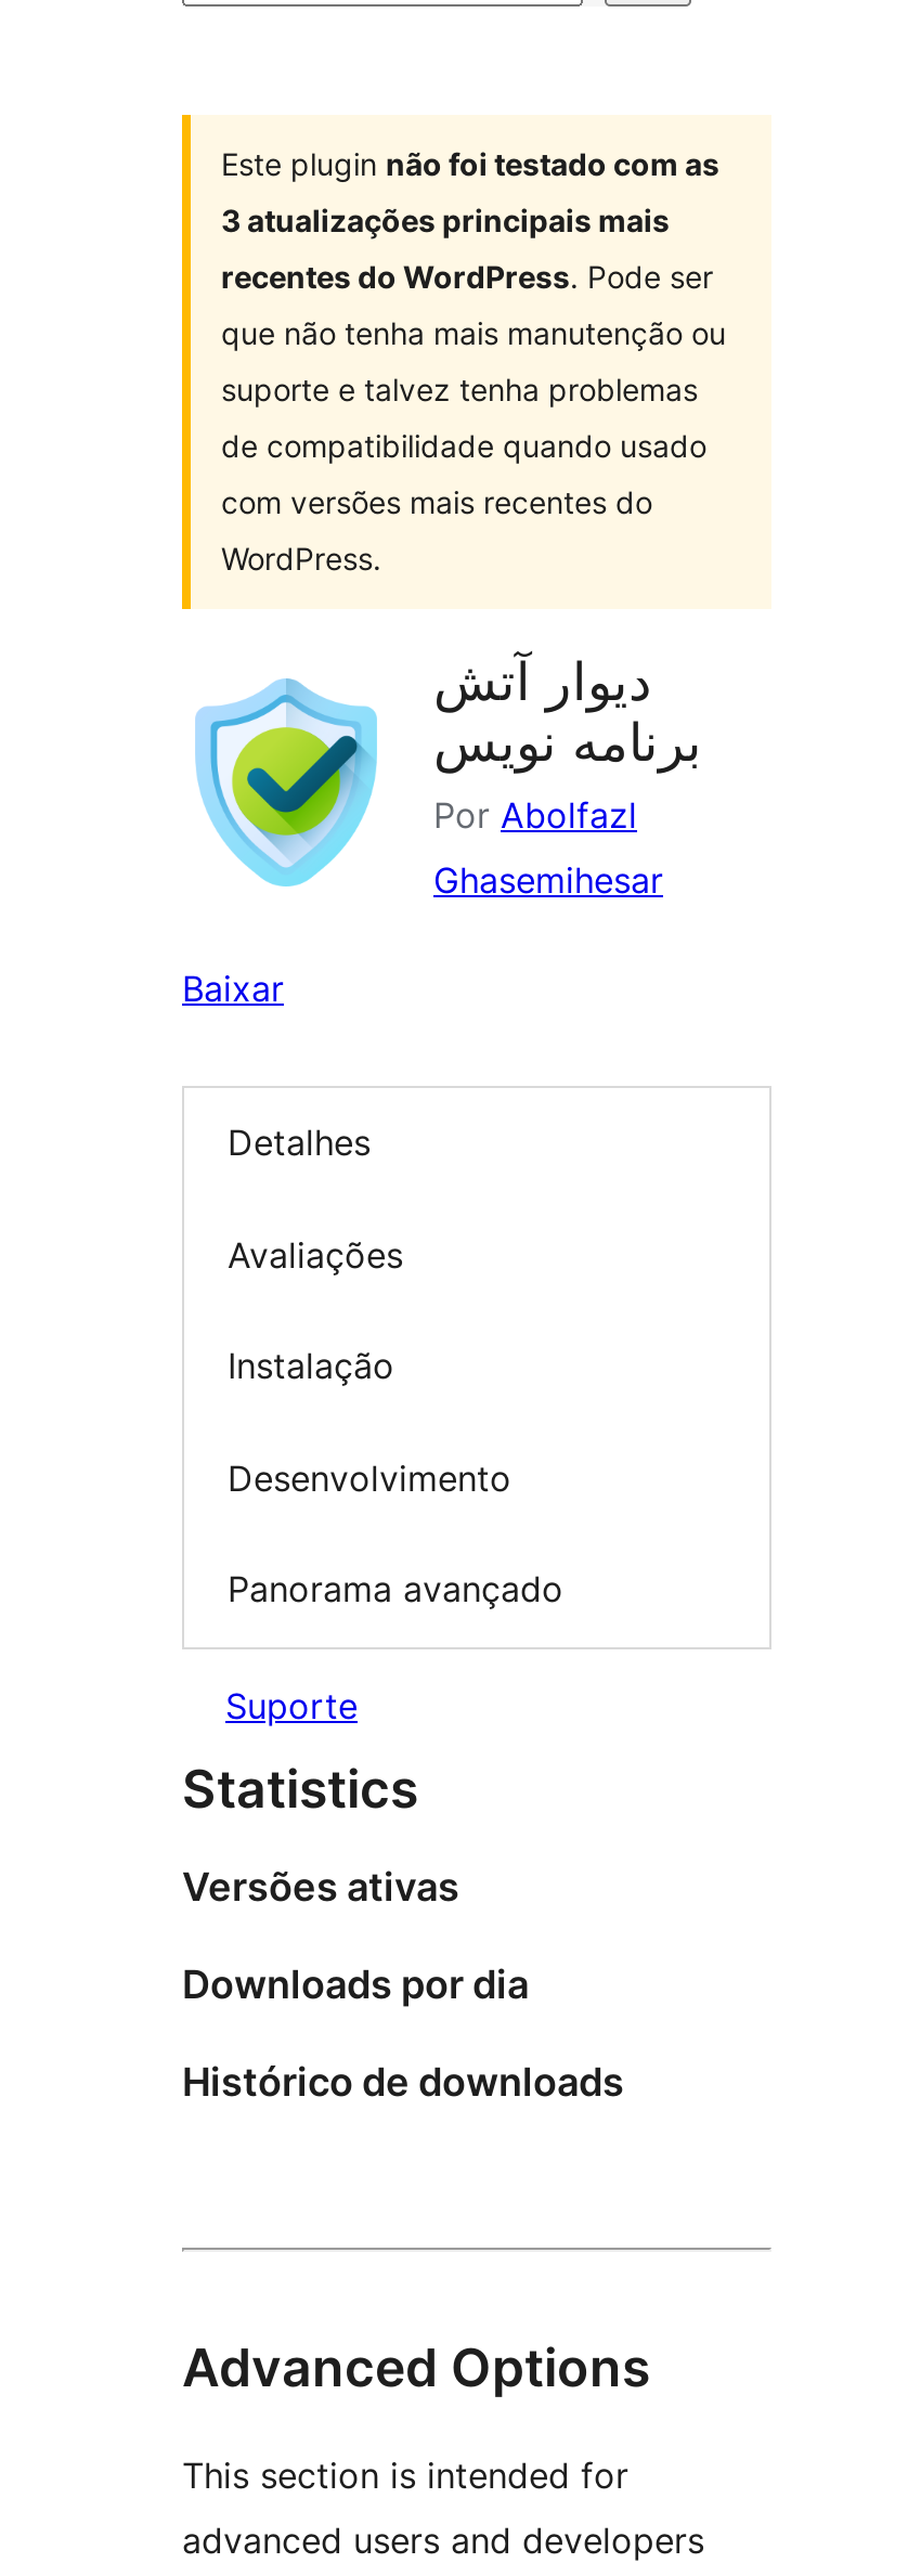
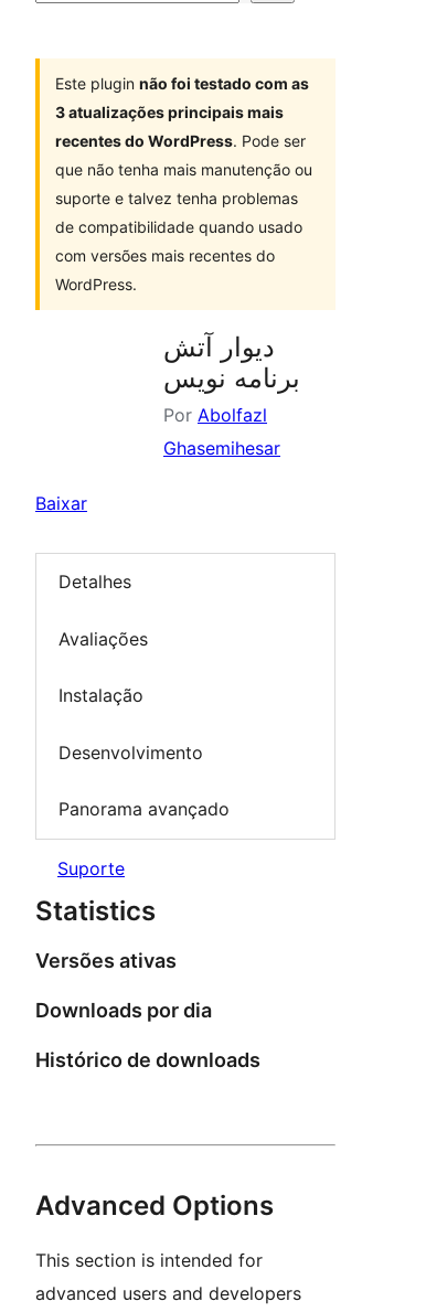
[193,676,379,889] [image] -> none

